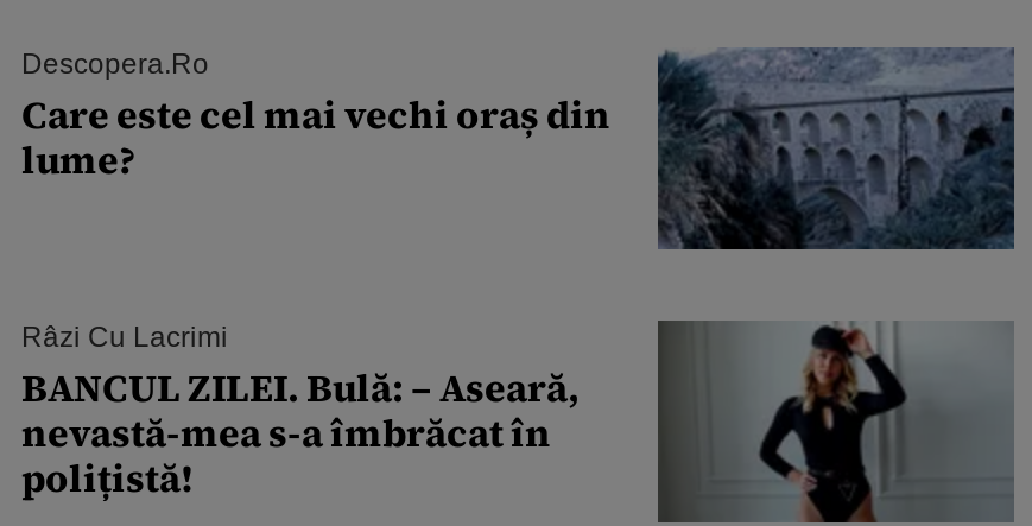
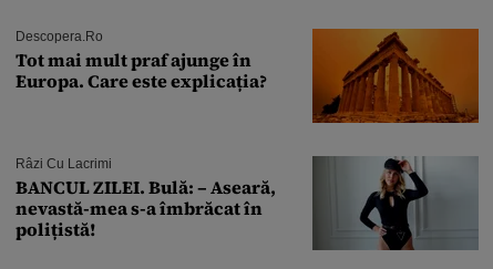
[21,45,1017,252] [image] | Care este cel mai vechi oraș din | lume? -> [16,28,480,124] [image] | Tot mai mult praf ajunge în | Europa. Care este explicația?

